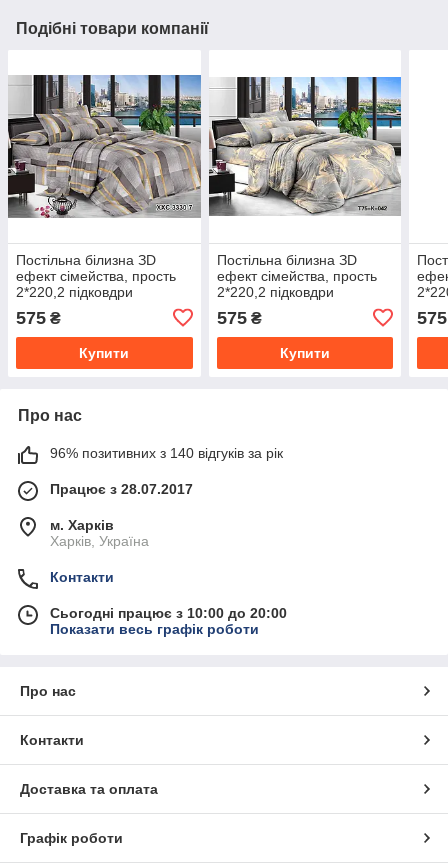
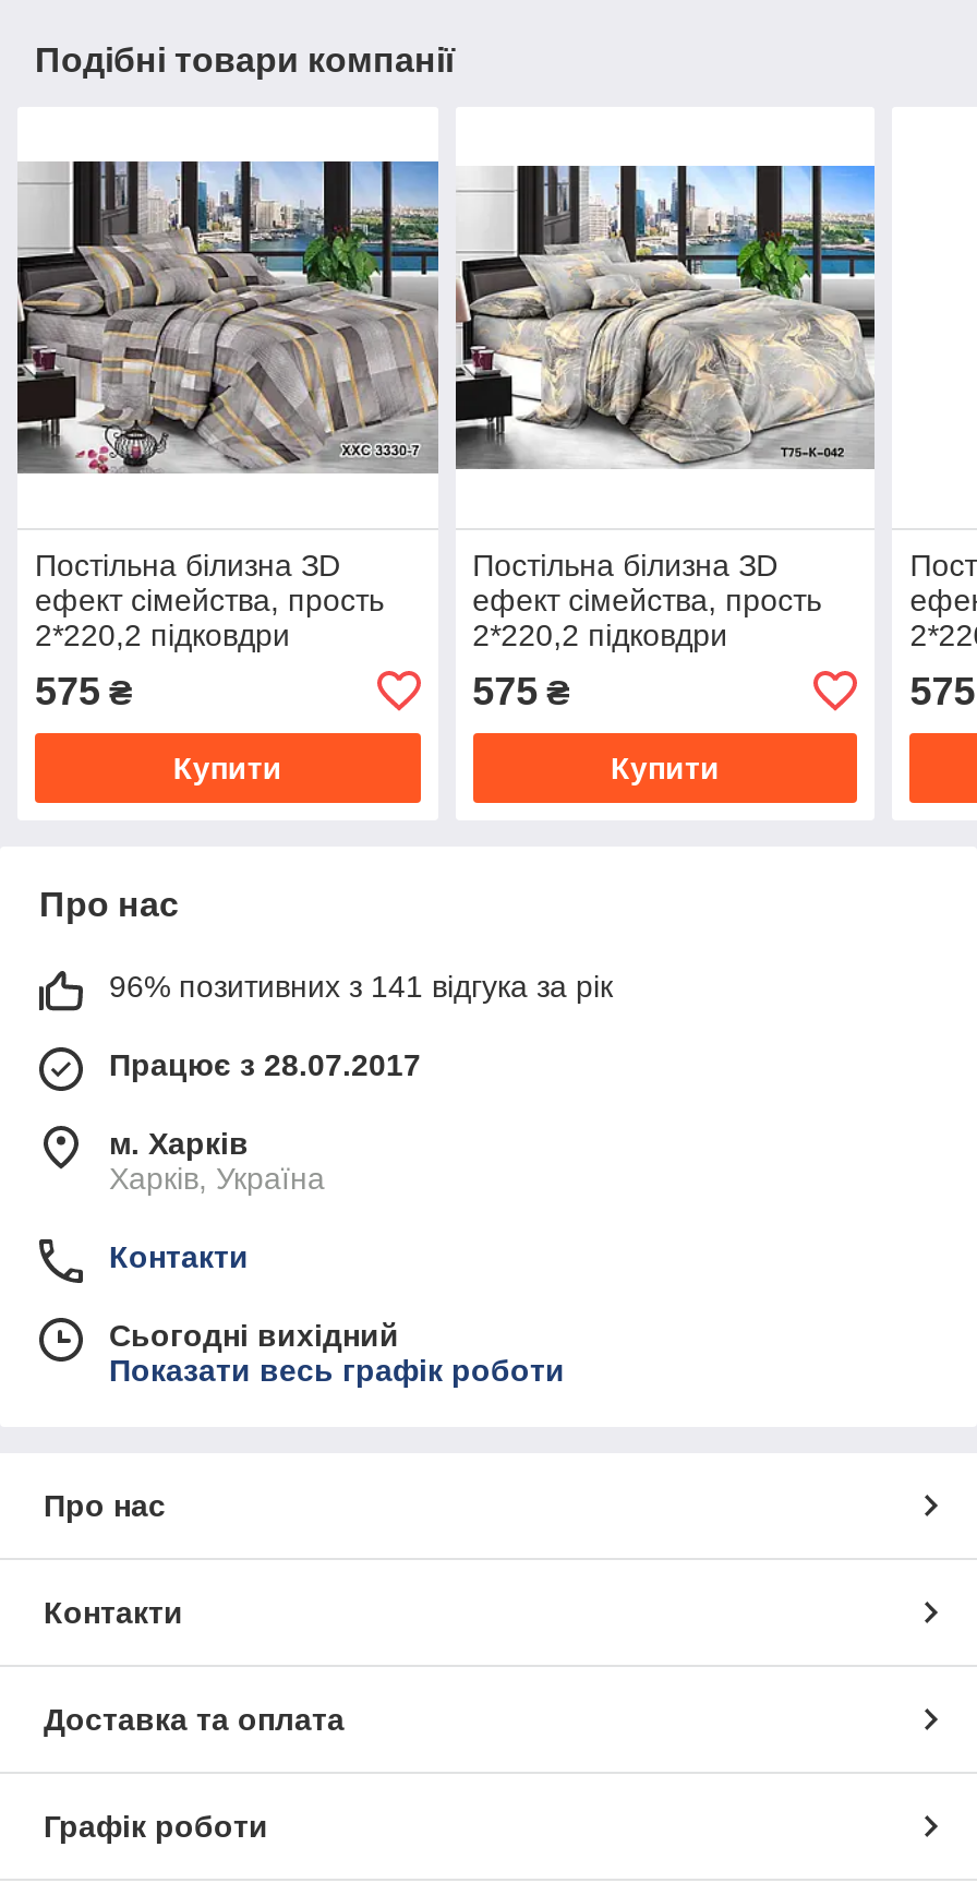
[50,445,283,461] 96% позитивних з 140 відгуків за рік -> [109,968,613,1003] 96% позитивних з 141 відгука за рік
[50,605,287,621] Сьогодні працює з 10:00 до 20:00 -> [109,1317,399,1352] Сьогодні вихідний

